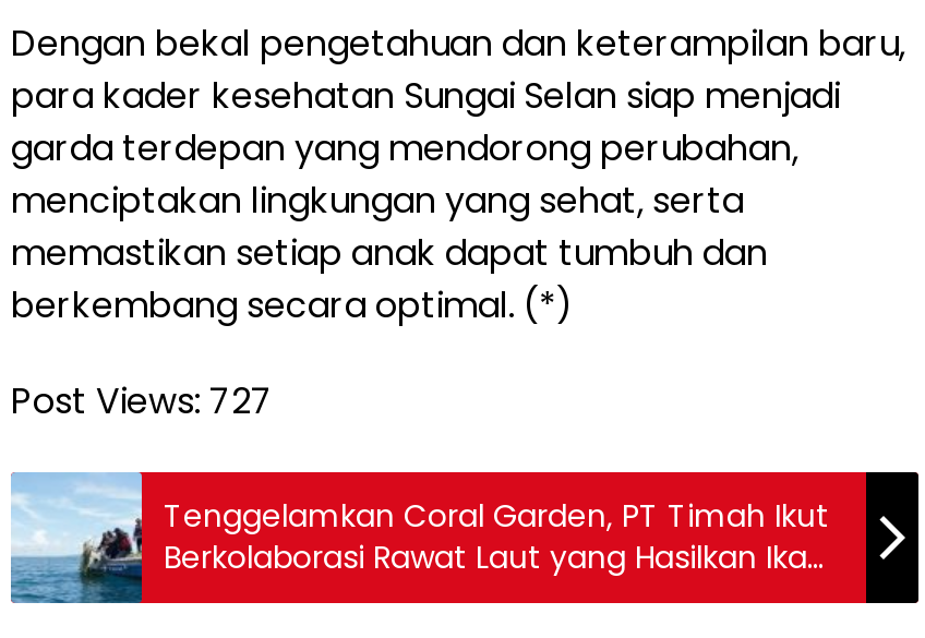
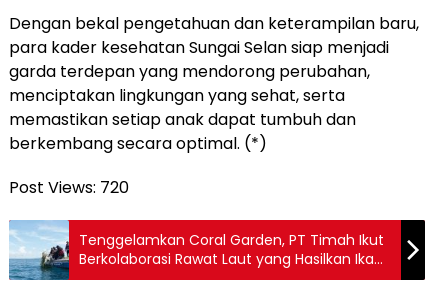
[11,376,273,426] Post Views: 727 -> [9,176,129,199] Post Views: 720

